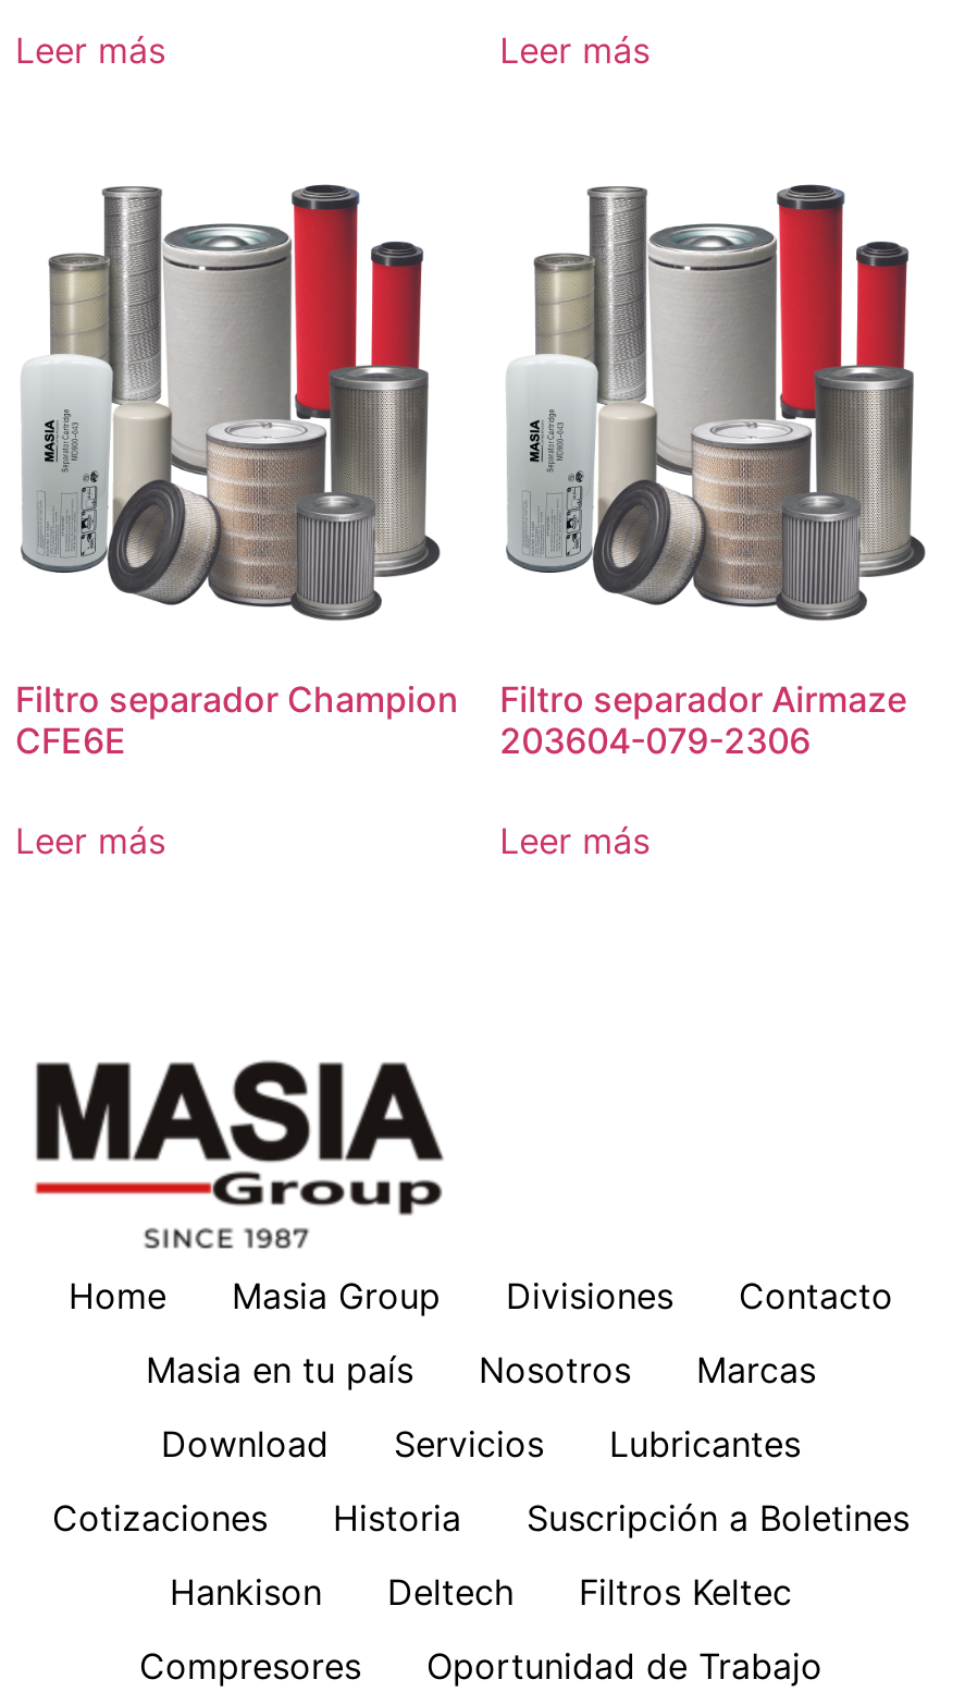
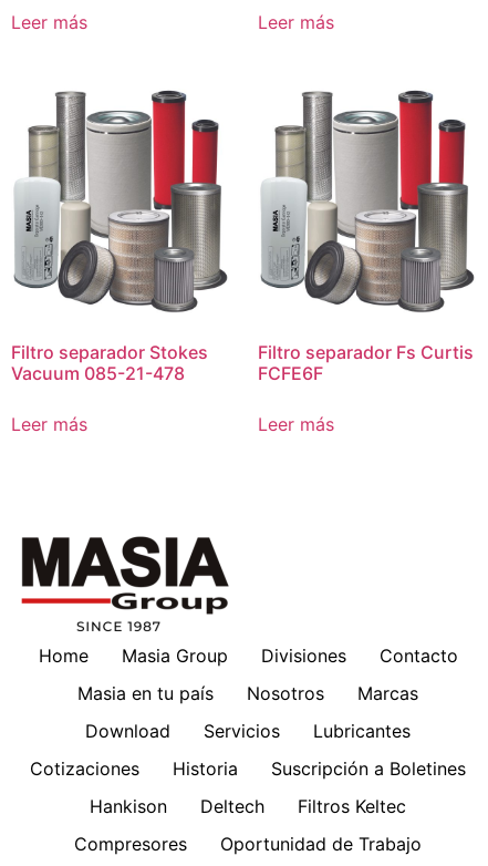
[15,677,459,762] Filtro separador Champion | CFE6E -> [11,341,208,384] Filtro separador Stokes | Vacuum 085-21-478
[500,677,906,762] Filtro separador Airmaze | 203604-079-2306 -> [257,341,473,384] Filtro separador Fs Curtis | FCFE6F

